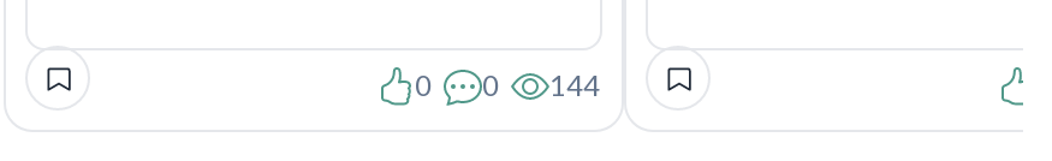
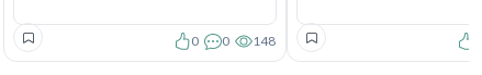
[549,68,600,104] 144 -> [253,33,276,49] 148

